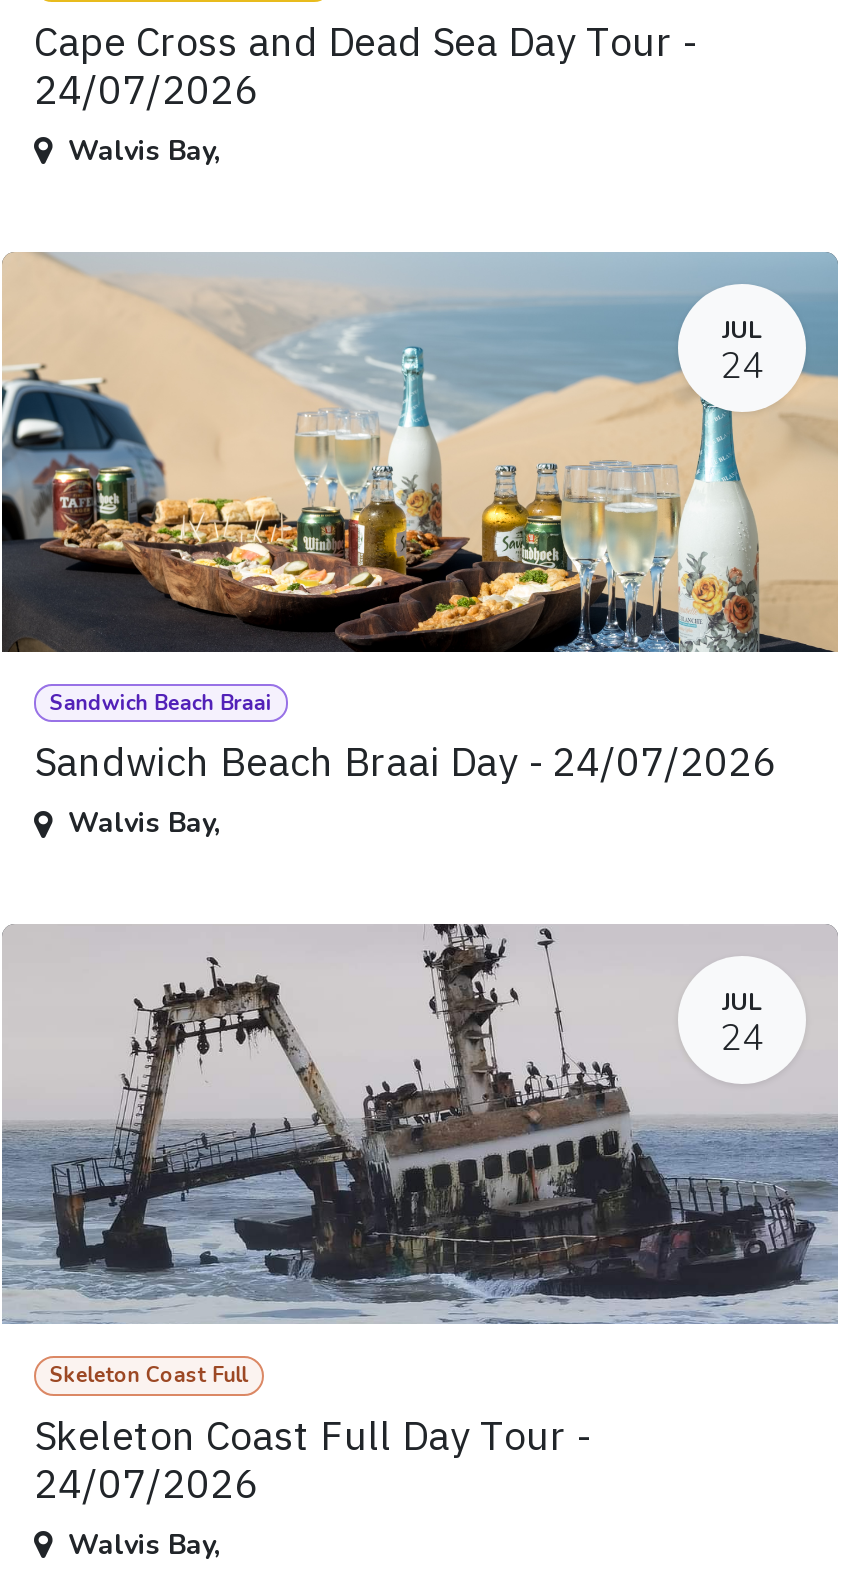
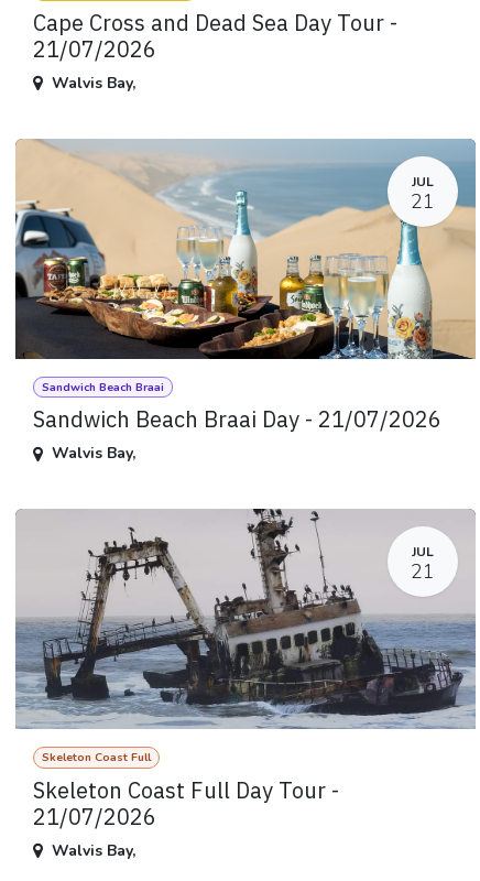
[34,62,258,116] 24/07/2026 -> [33,34,156,64] 21/07/2026
[720,342,764,390] 24 -> [411,188,435,215] 21
[34,734,776,788] Sandwich Beach Braai Day - 24/07/2026 -> [33,404,441,434] Sandwich Beach Braai Day - 21/07/2026
[720,1014,764,1062] 24 -> [411,559,435,585] 21
[34,1455,258,1509] 24/07/2026 -> [33,801,156,831] 21/07/2026

